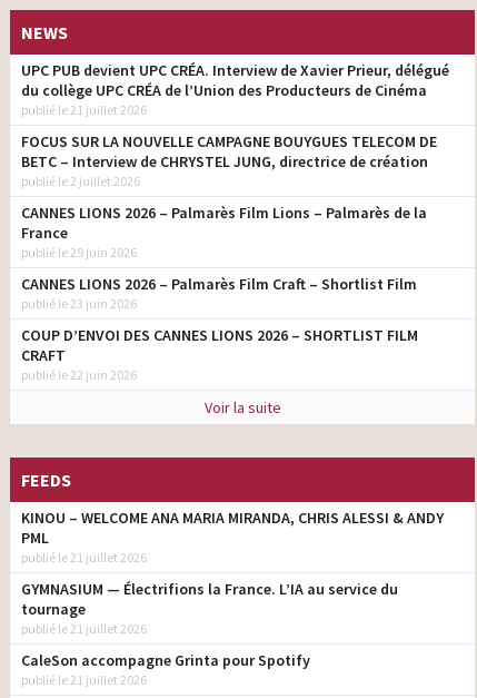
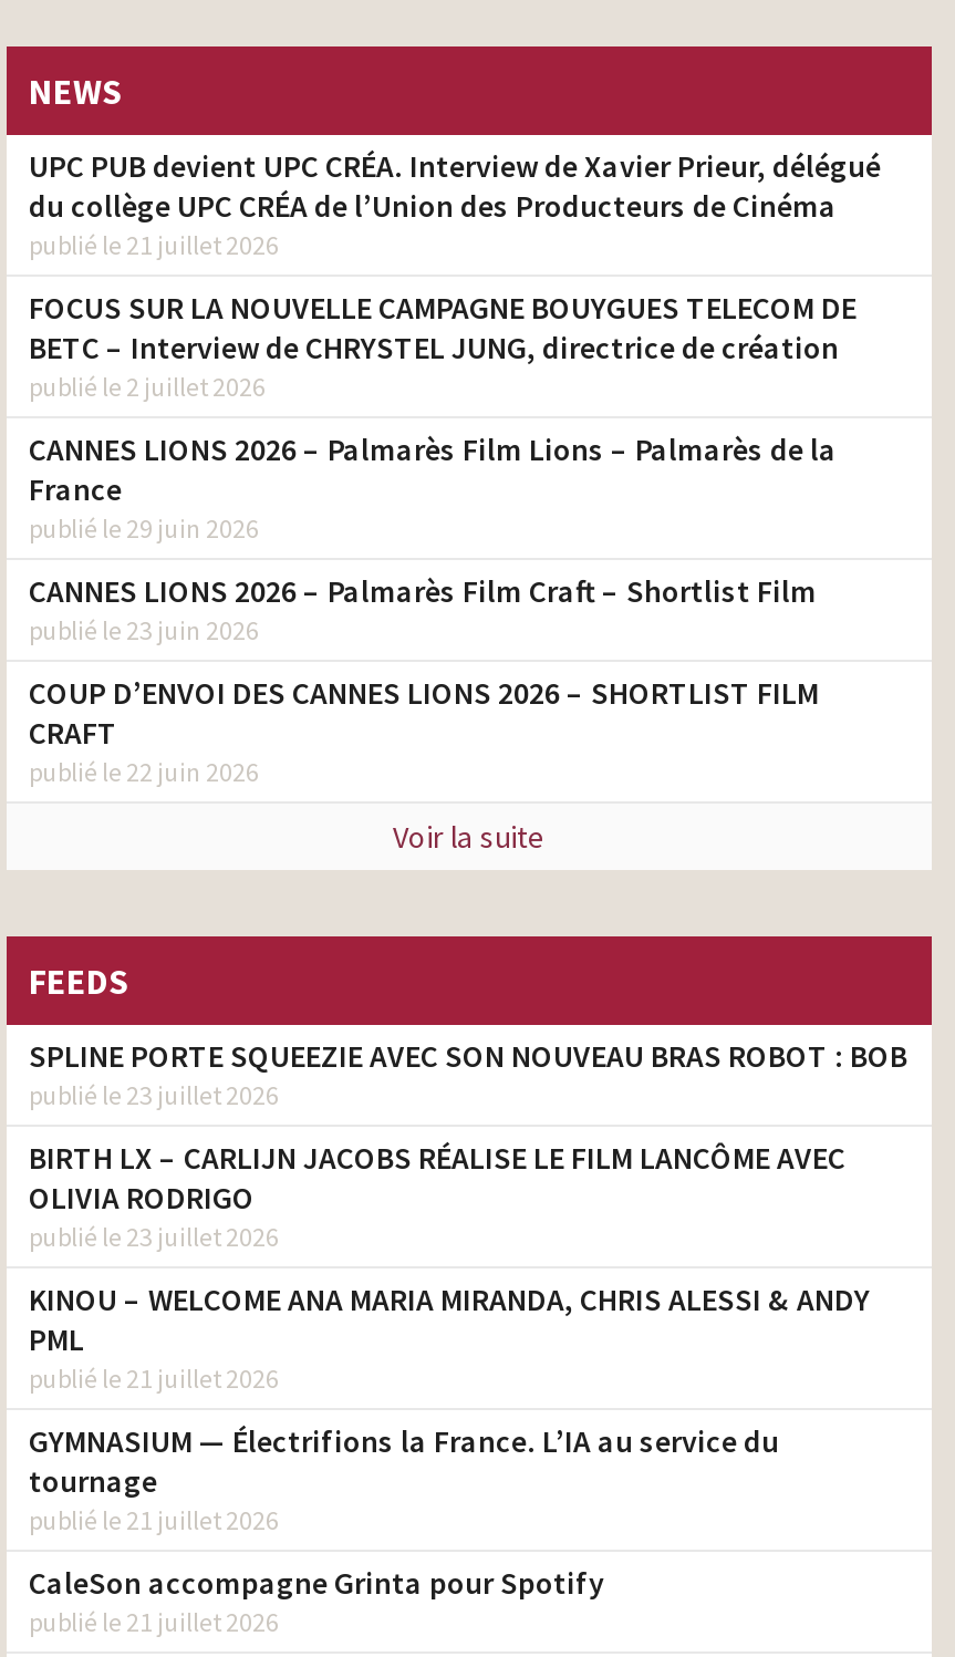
none -> [29,1036,907,1253] SPLINE PORTE SQUEEZIE AVEC SON NOUVEAU BRAS ROBOT : BOB | publié le 23 juillet 2026 | BIRTH LX – CARLIJN JACOBS RÉALISE LE FILM LANCÔME AVEC | OLIVIA RODRIGO | publié le 23 juillet 2026

